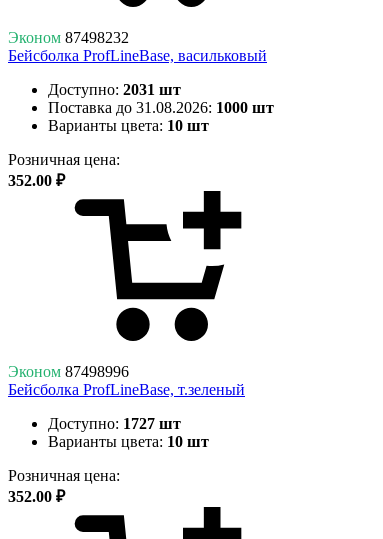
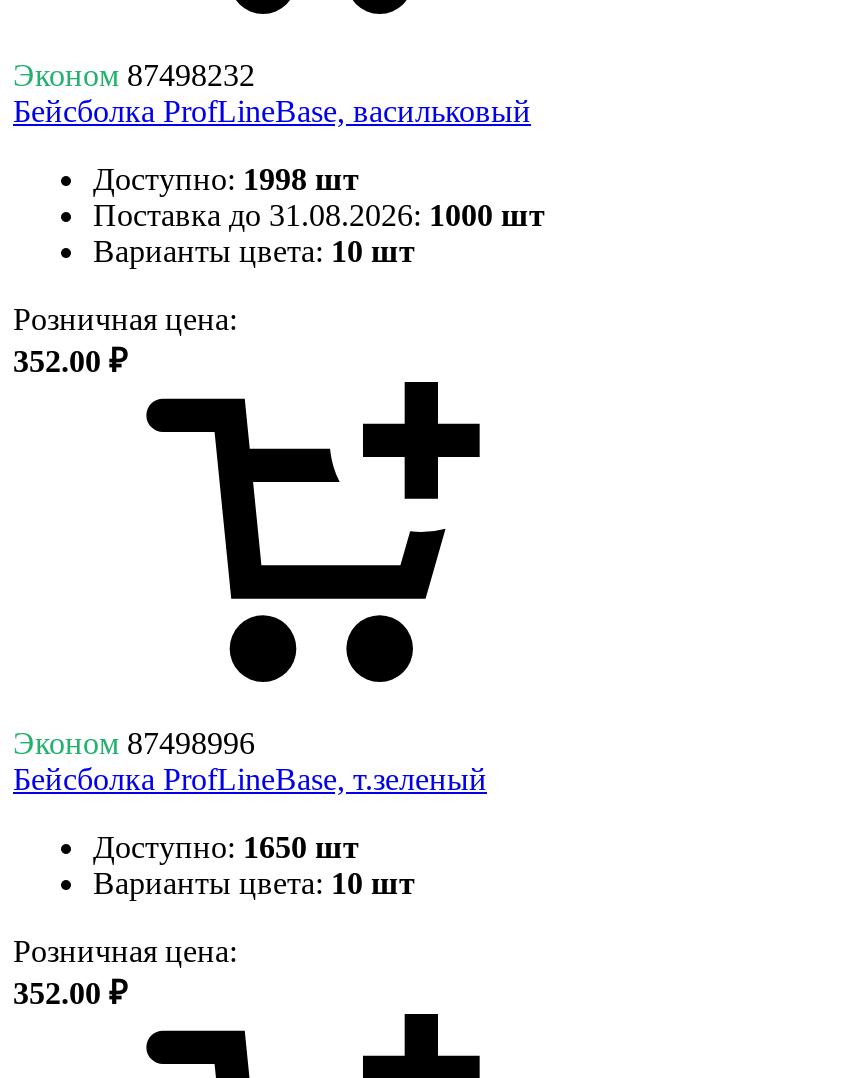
[48,81,181,98] Доступно: 2031 шт -> [93,161,359,195] Доступно: 1998 шт
[48,415,181,432] Доступно: 1727 шт -> [93,829,359,863] Доступно: 1650 шт

